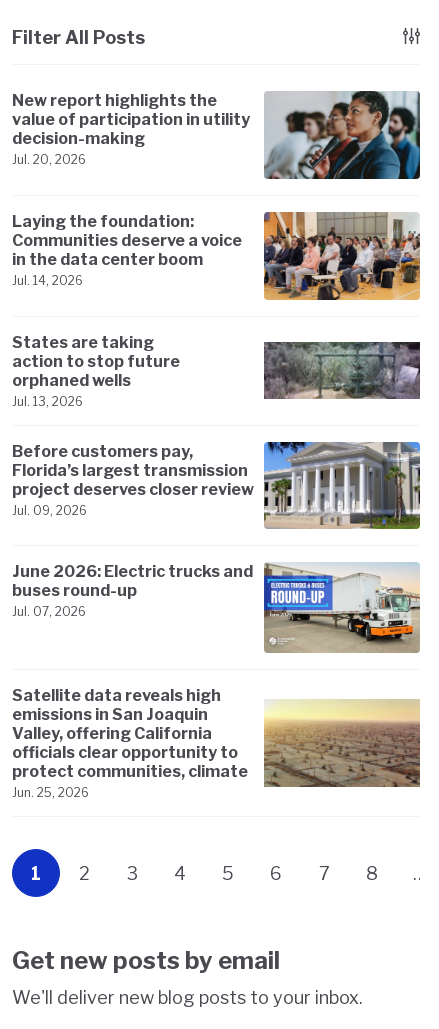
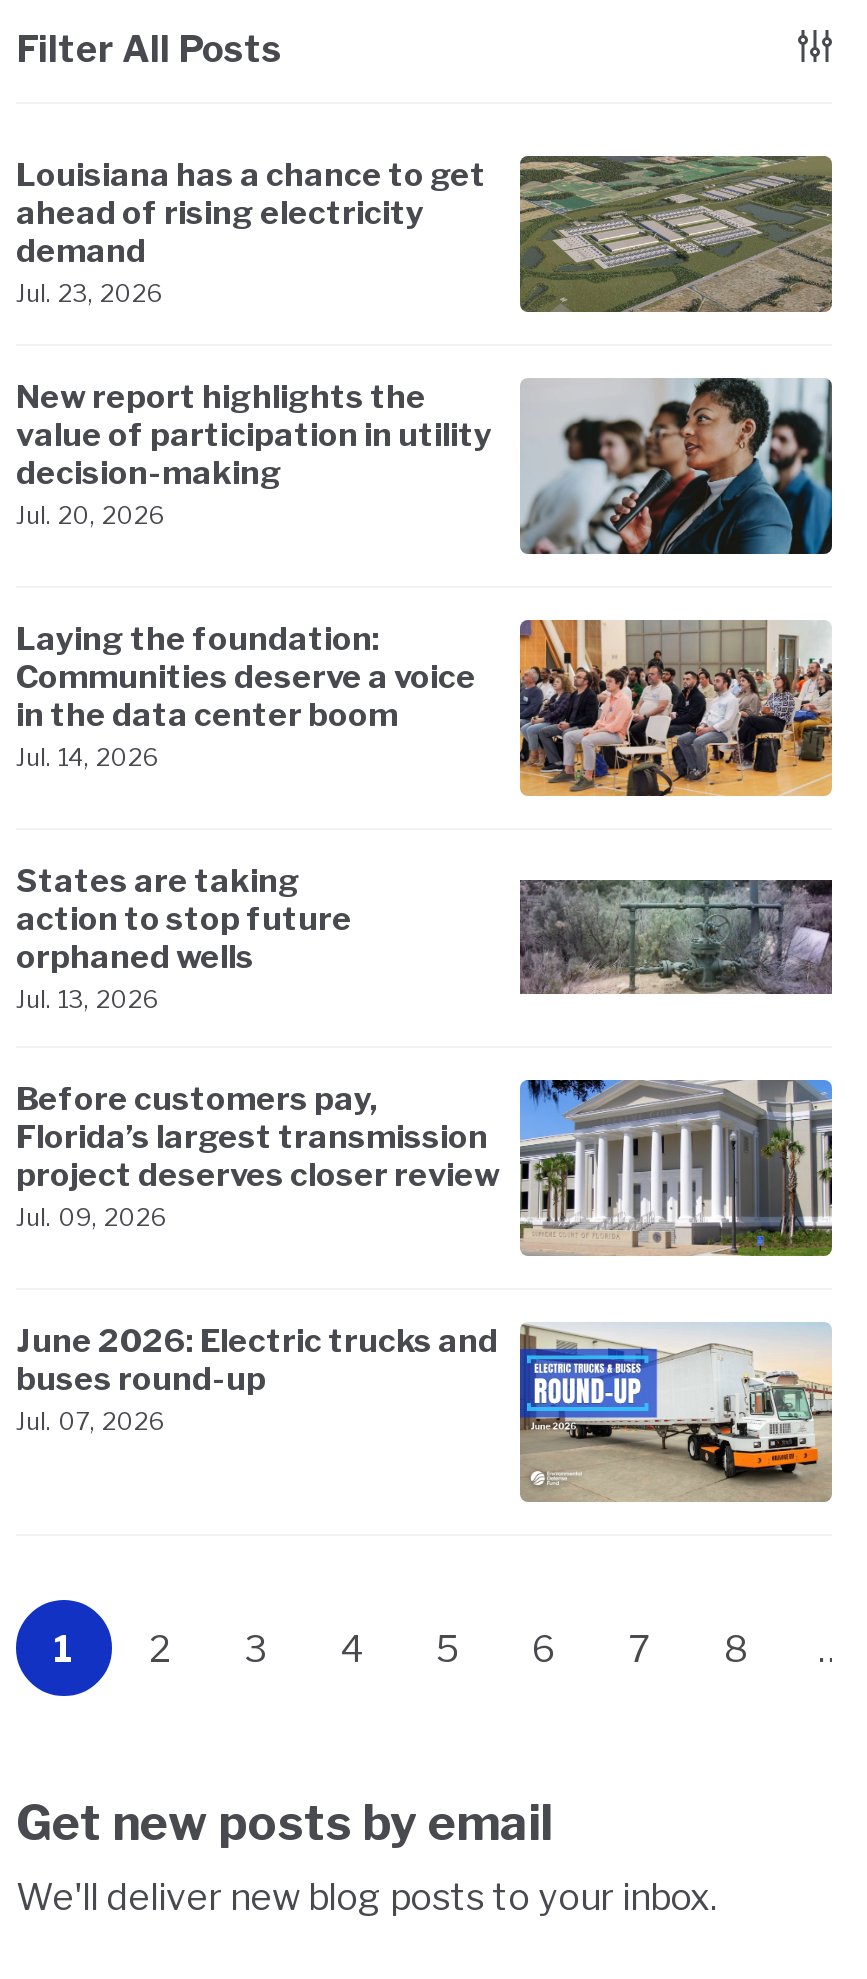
none -> [16,154,834,314] [image] | Louisiana has a chance to get | ahead of rising electricity | demand | Jul. 23, 2026
moved [12,90,422,619] -> [16,376,836,1435]: [image] | New report highlights the | value of participation in utility | ... | buses round-up | Jul. 07, 2026
[12,686,421,800] [image] | Satellite data reveals high | emissions in San Joaquin | Valley, offering California | officials clear opportunity to | protect communities, climate | Jun. 25, 2026 -> none

